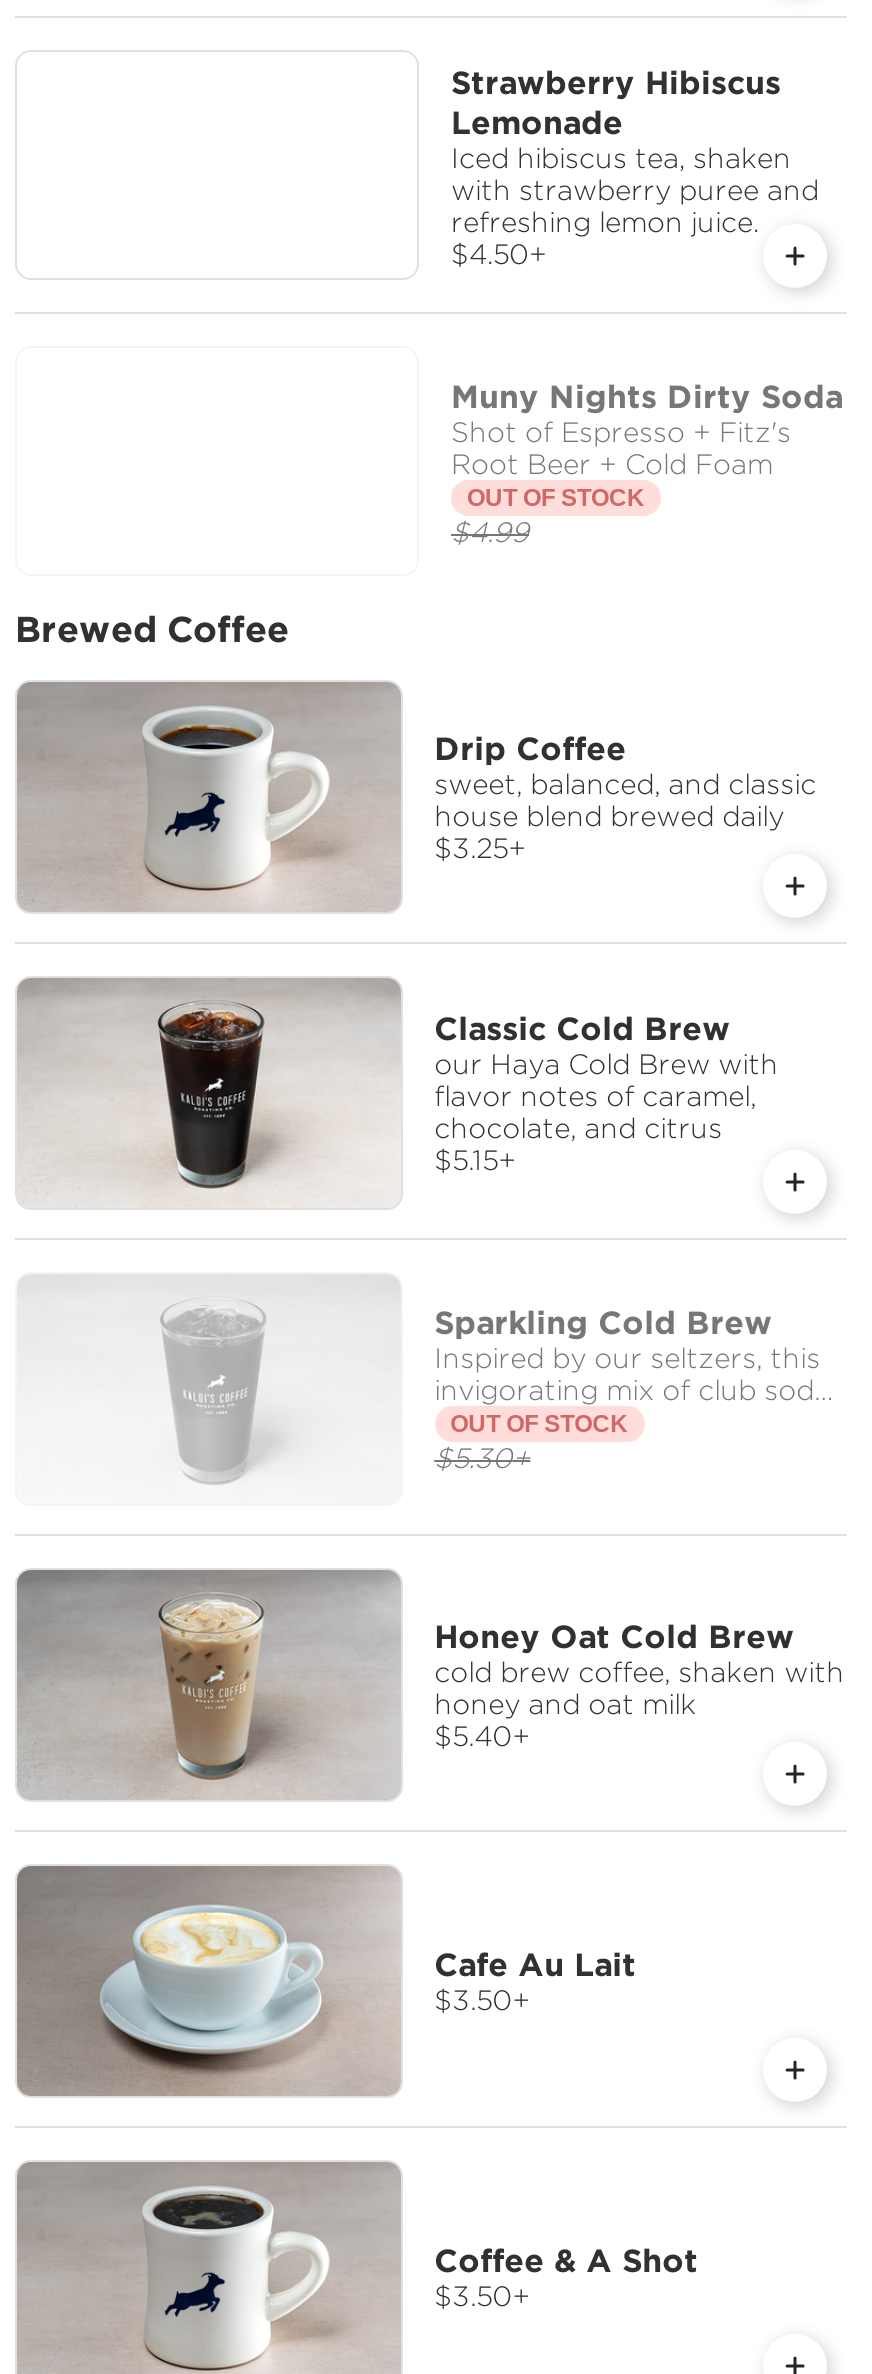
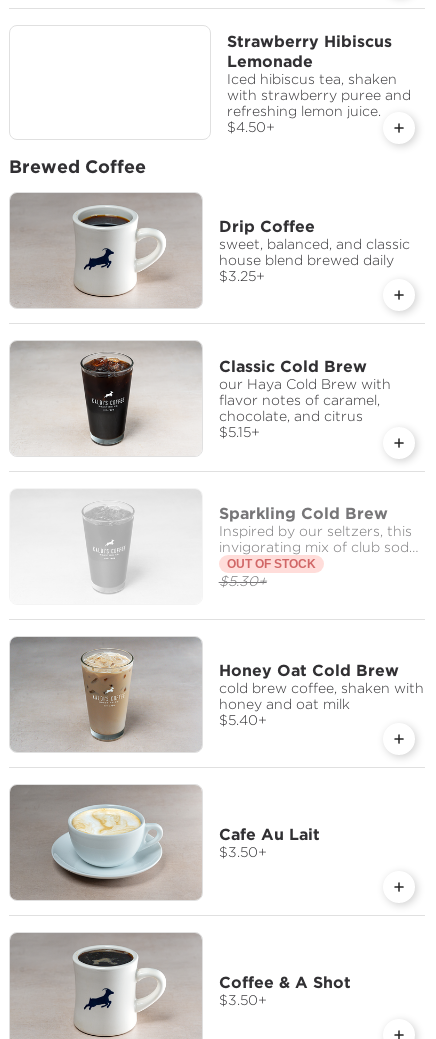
[451,378,843,546] Muny Nights Dirty Soda | Shot of Espresso + Fitz's | Root Beer + Cold Foam | OUT OF STOCK | $4.99 -> none

